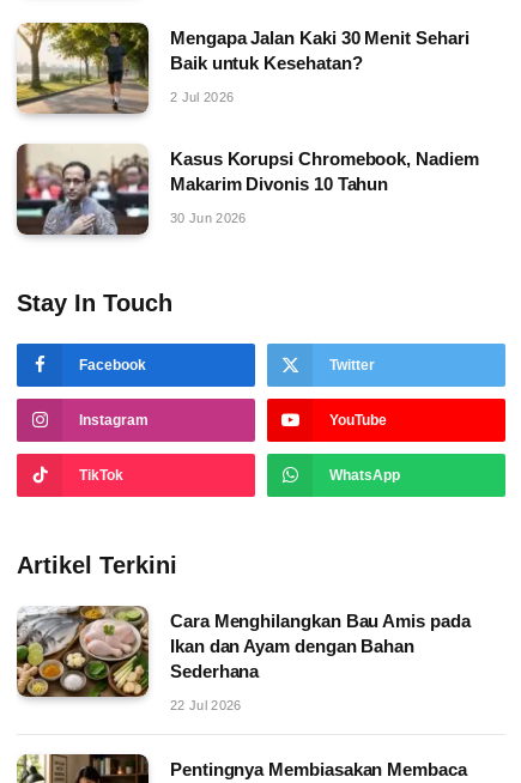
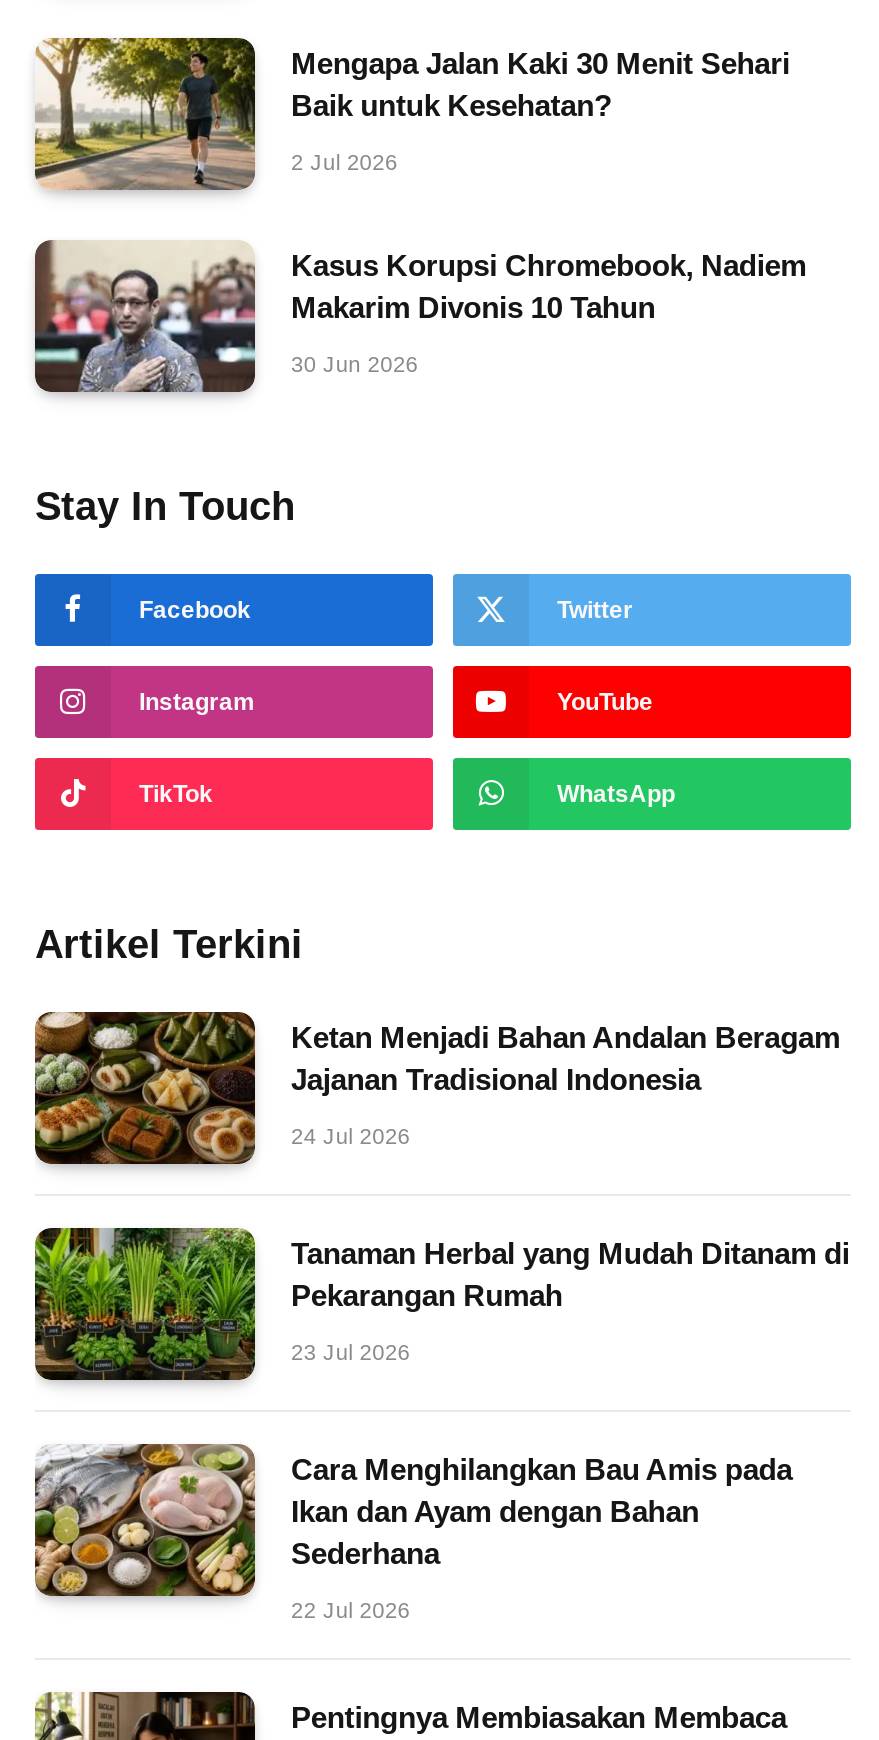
none -> [33,1010,840,1164] [image] | Ketan Menjadi Bahan Andalan Beragam | Jajanan Tradisional Indonesia | 24 Jul 2026
none -> [33,1226,850,1384] [image] | Tanaman Herbal yang Mudah Ditanam di | Pekarangan Rumah | 23 Jul 2026

